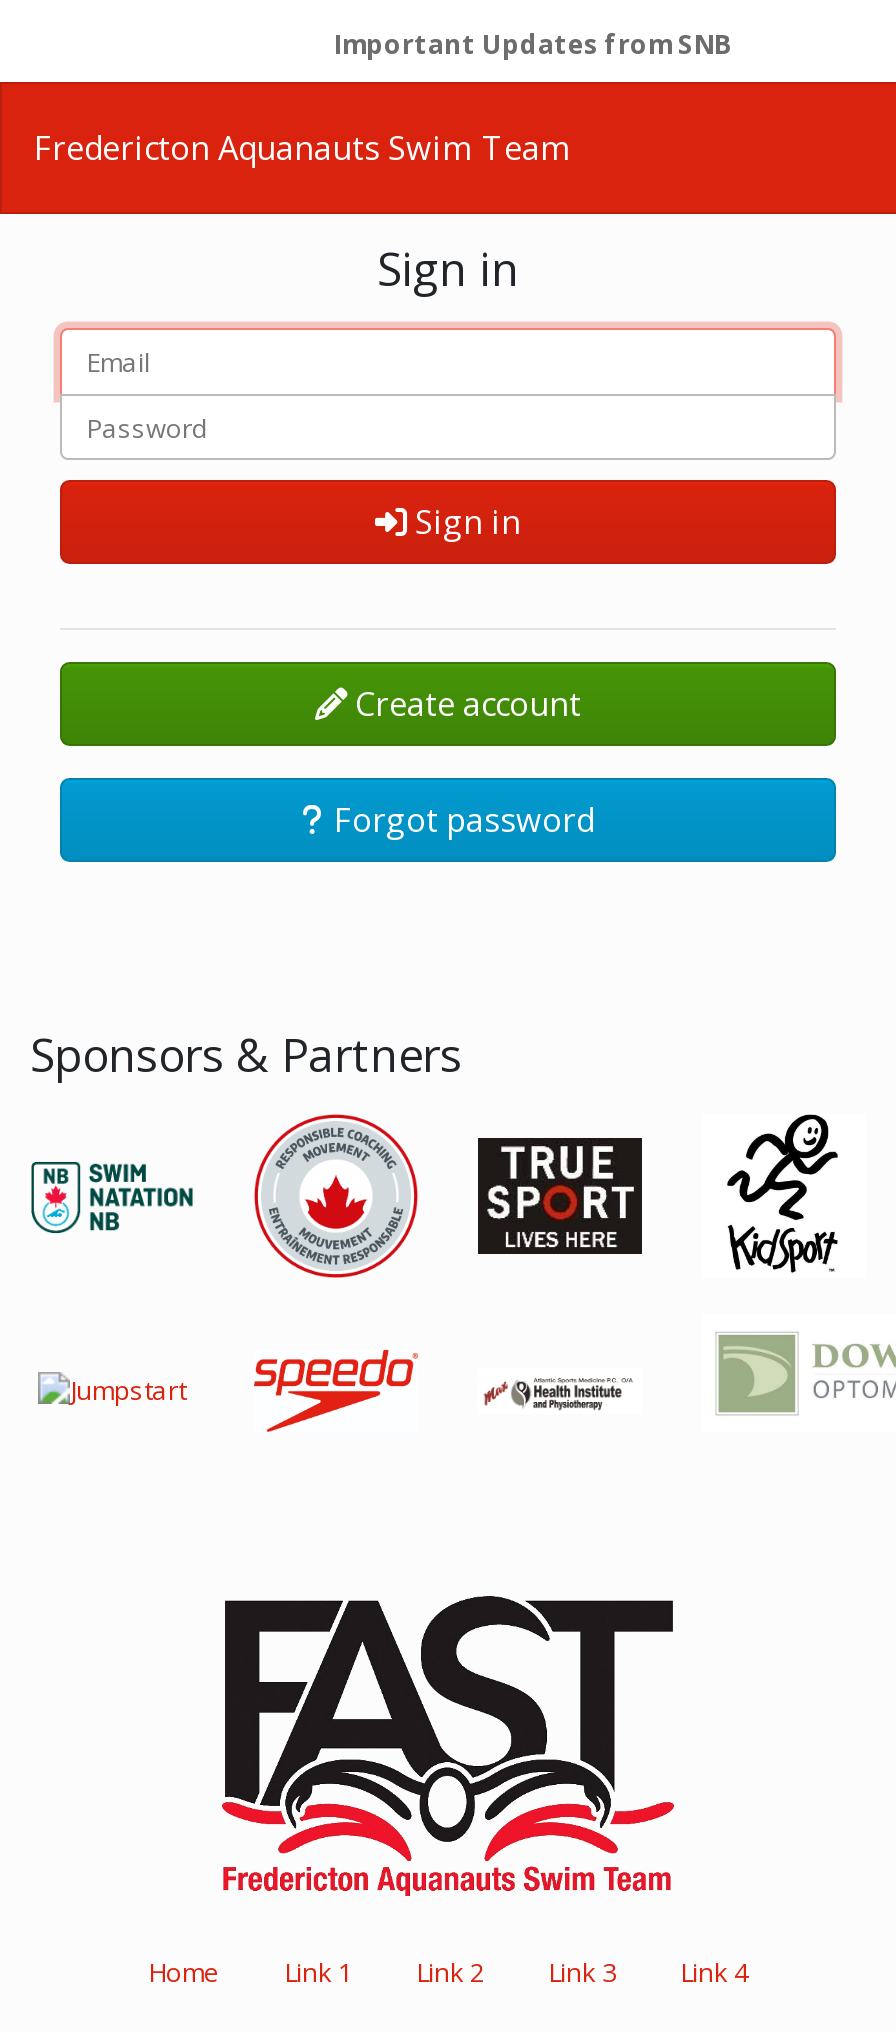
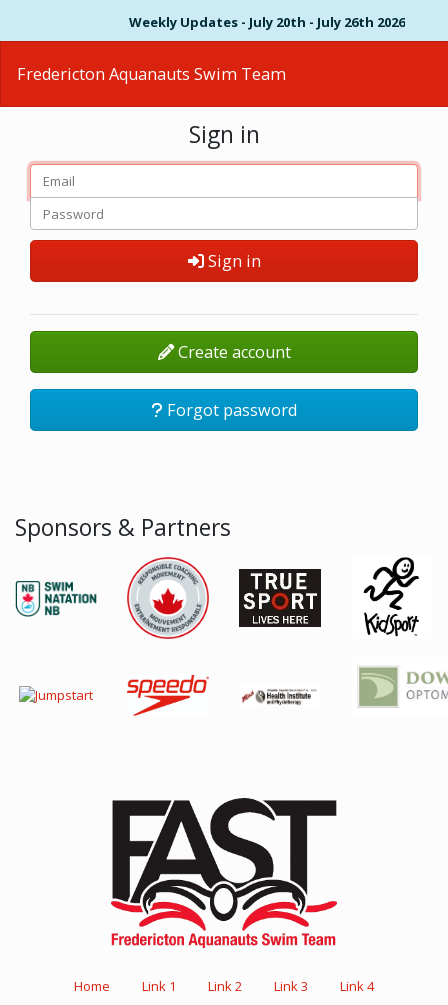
[334,25,732,61] Important Updates from SNB -> [128,12,404,30] Weekly Updates - July 20th - July 26th 2026

